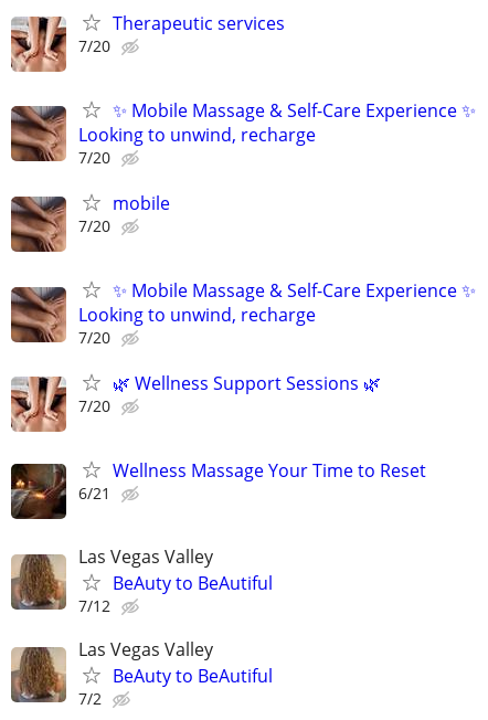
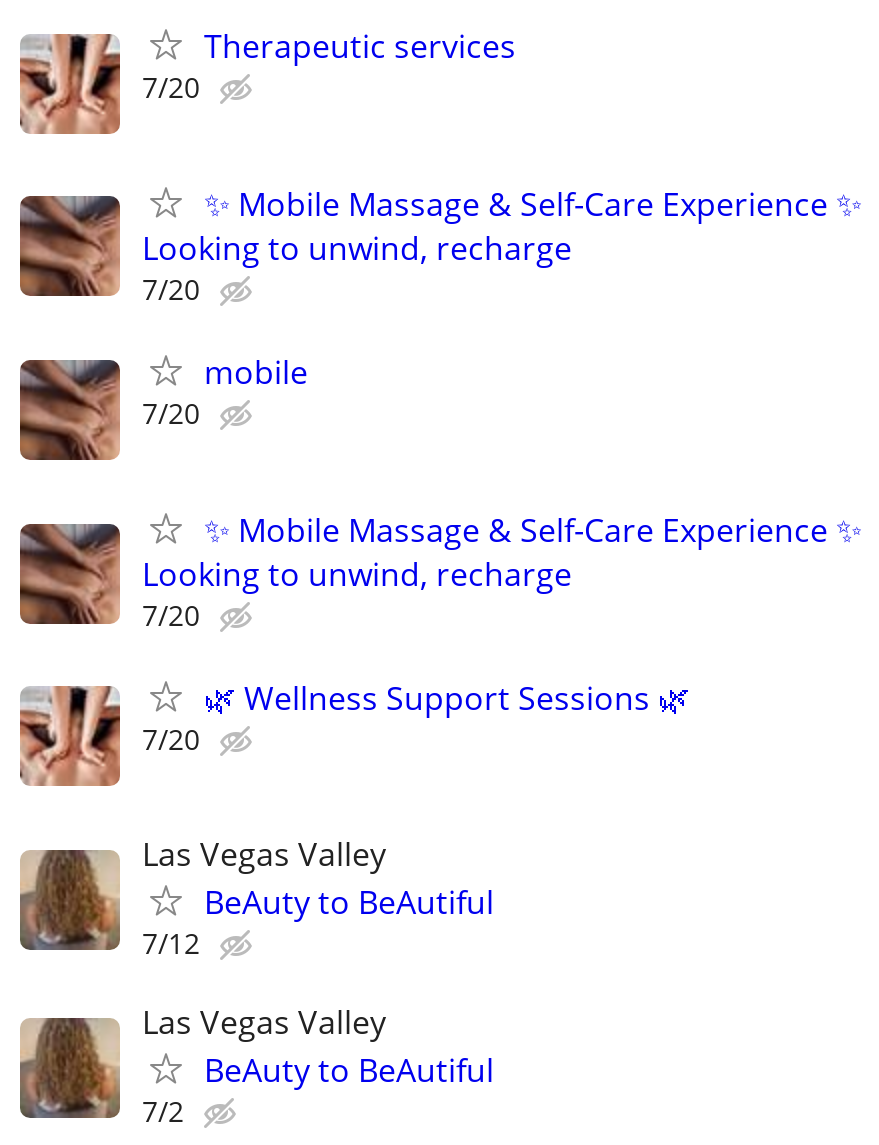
[10,459,426,520] [image] | Wellness Massage Your Time to Reset | 6/21 -> none

